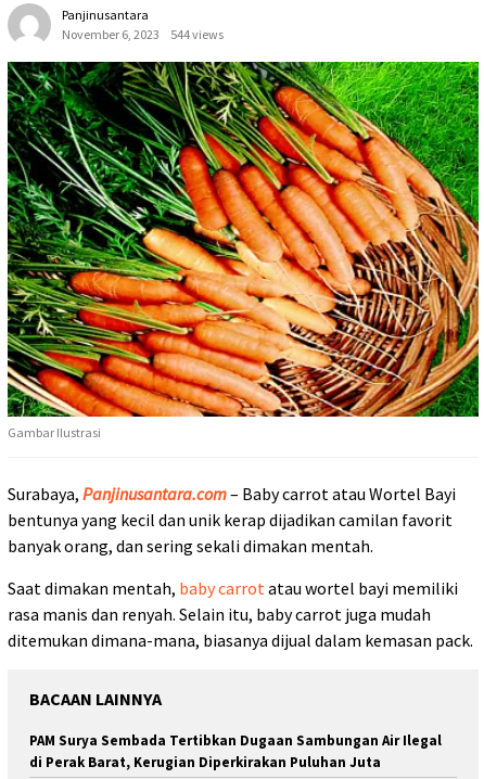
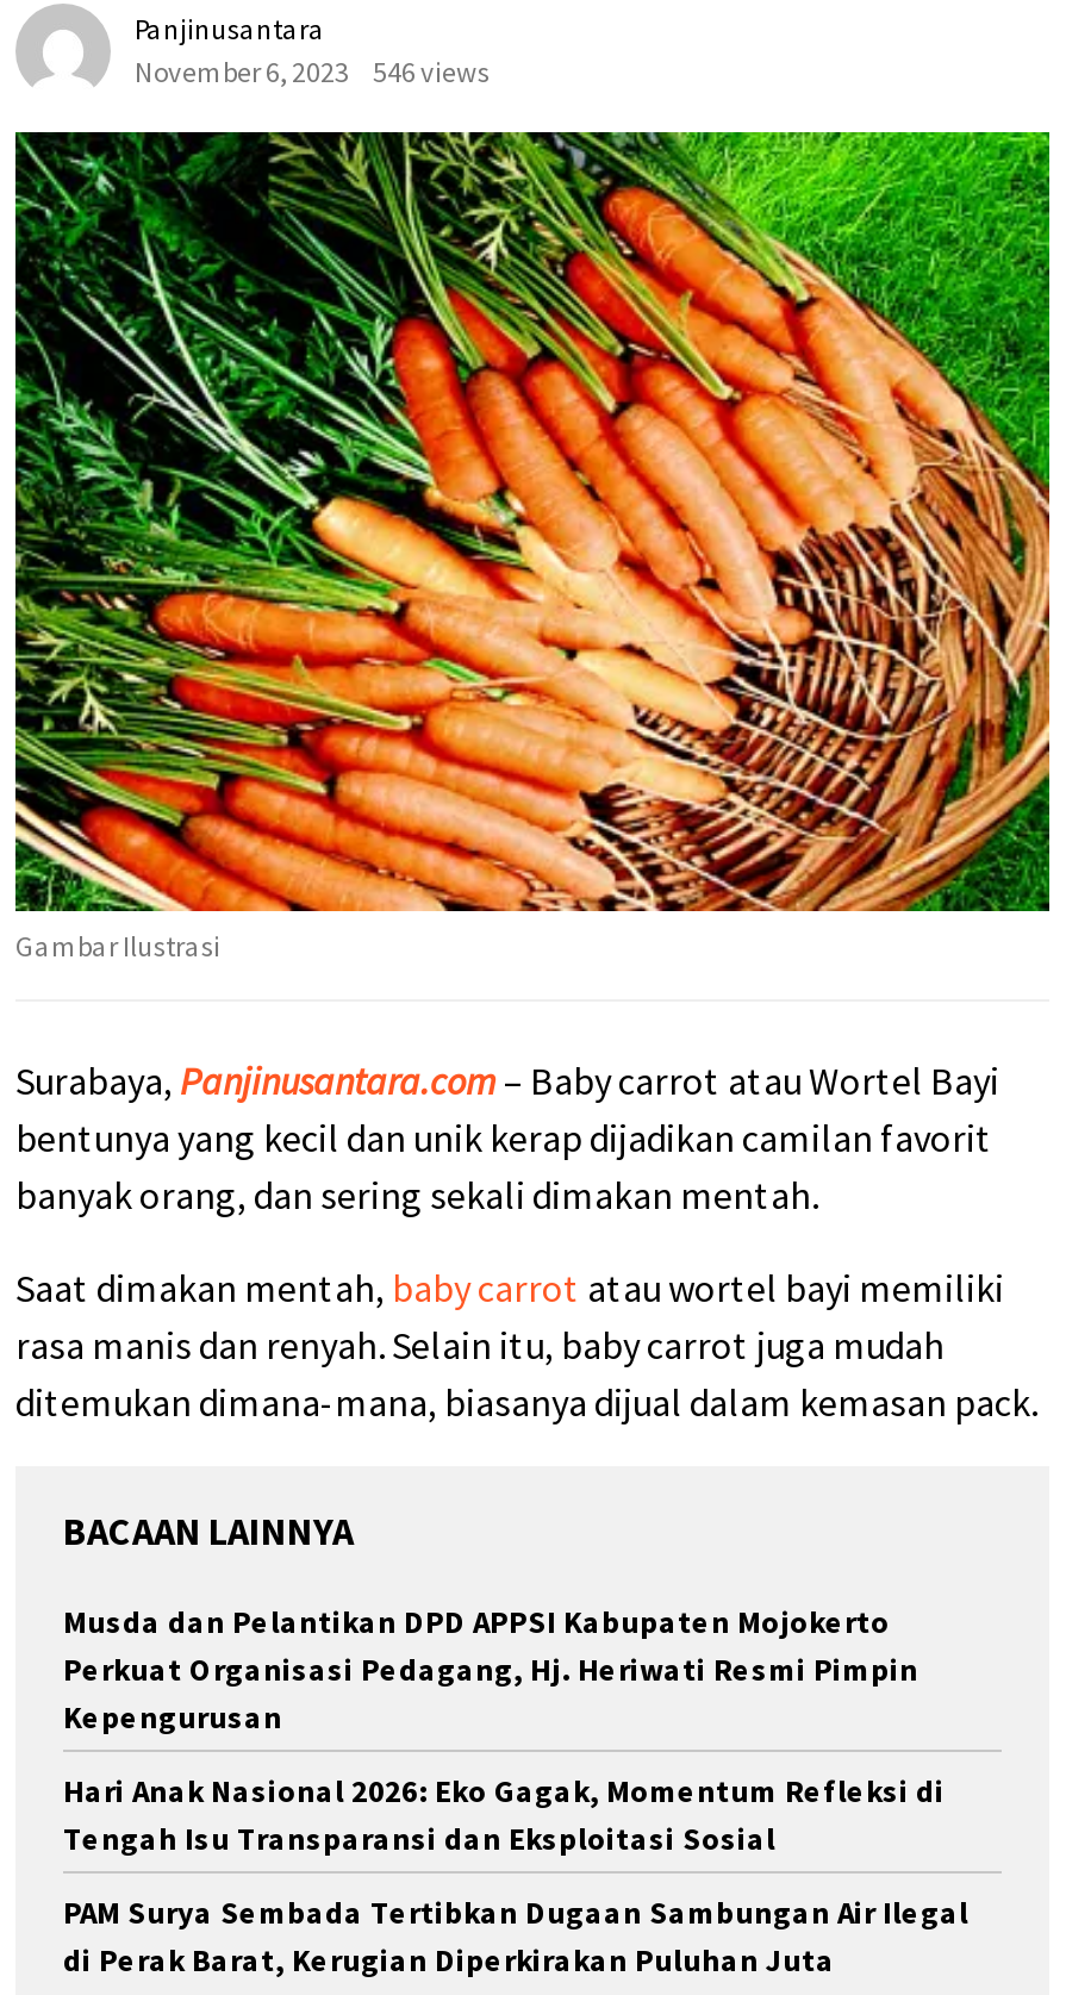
[62,26,224,43] November 6, 2023 544 views -> [135,55,490,90] November 6, 2023 546 views
none -> [63,1602,945,1859] Musda dan Pelantikan DPD APPSI Kabupaten Mojokerto | Perkuat Organisasi Pedagang, Hj. Heriwati Resmi Pimpin | Kepengurusan | Hari Anak Nasional 2026: Eko Gagak, Momentum Refleksi di | Tengah Isu Transparansi dan Eksploitasi Sosial

